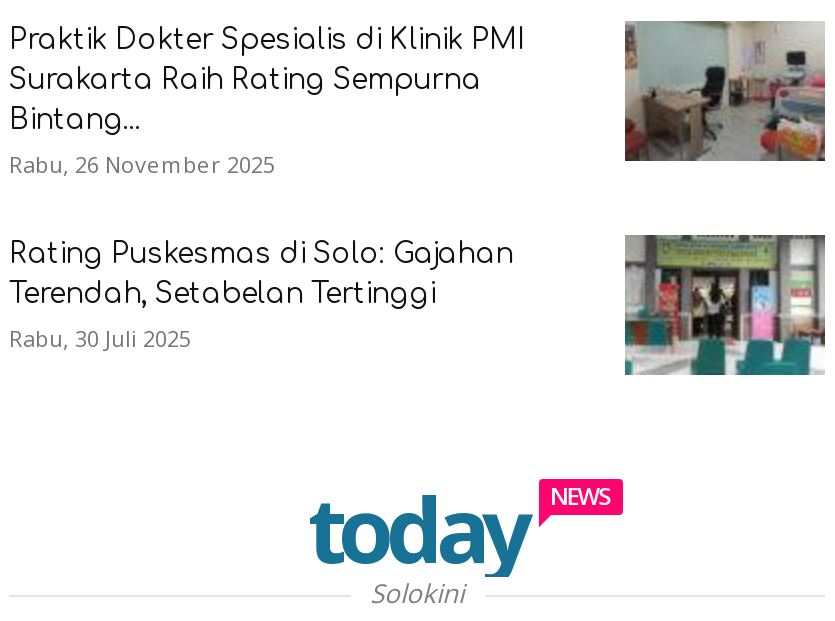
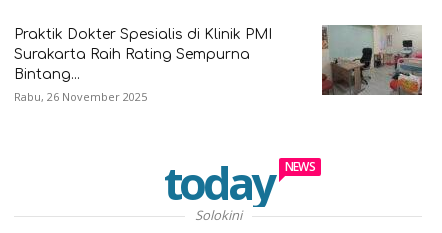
[9,239,513,353] Rating Puskesmas di Solo: Gajahan | Terendah, Setabelan Tertinggi | Rabu, 30 Juli 2025 -> none
[623,233,825,377] [image] -> none

